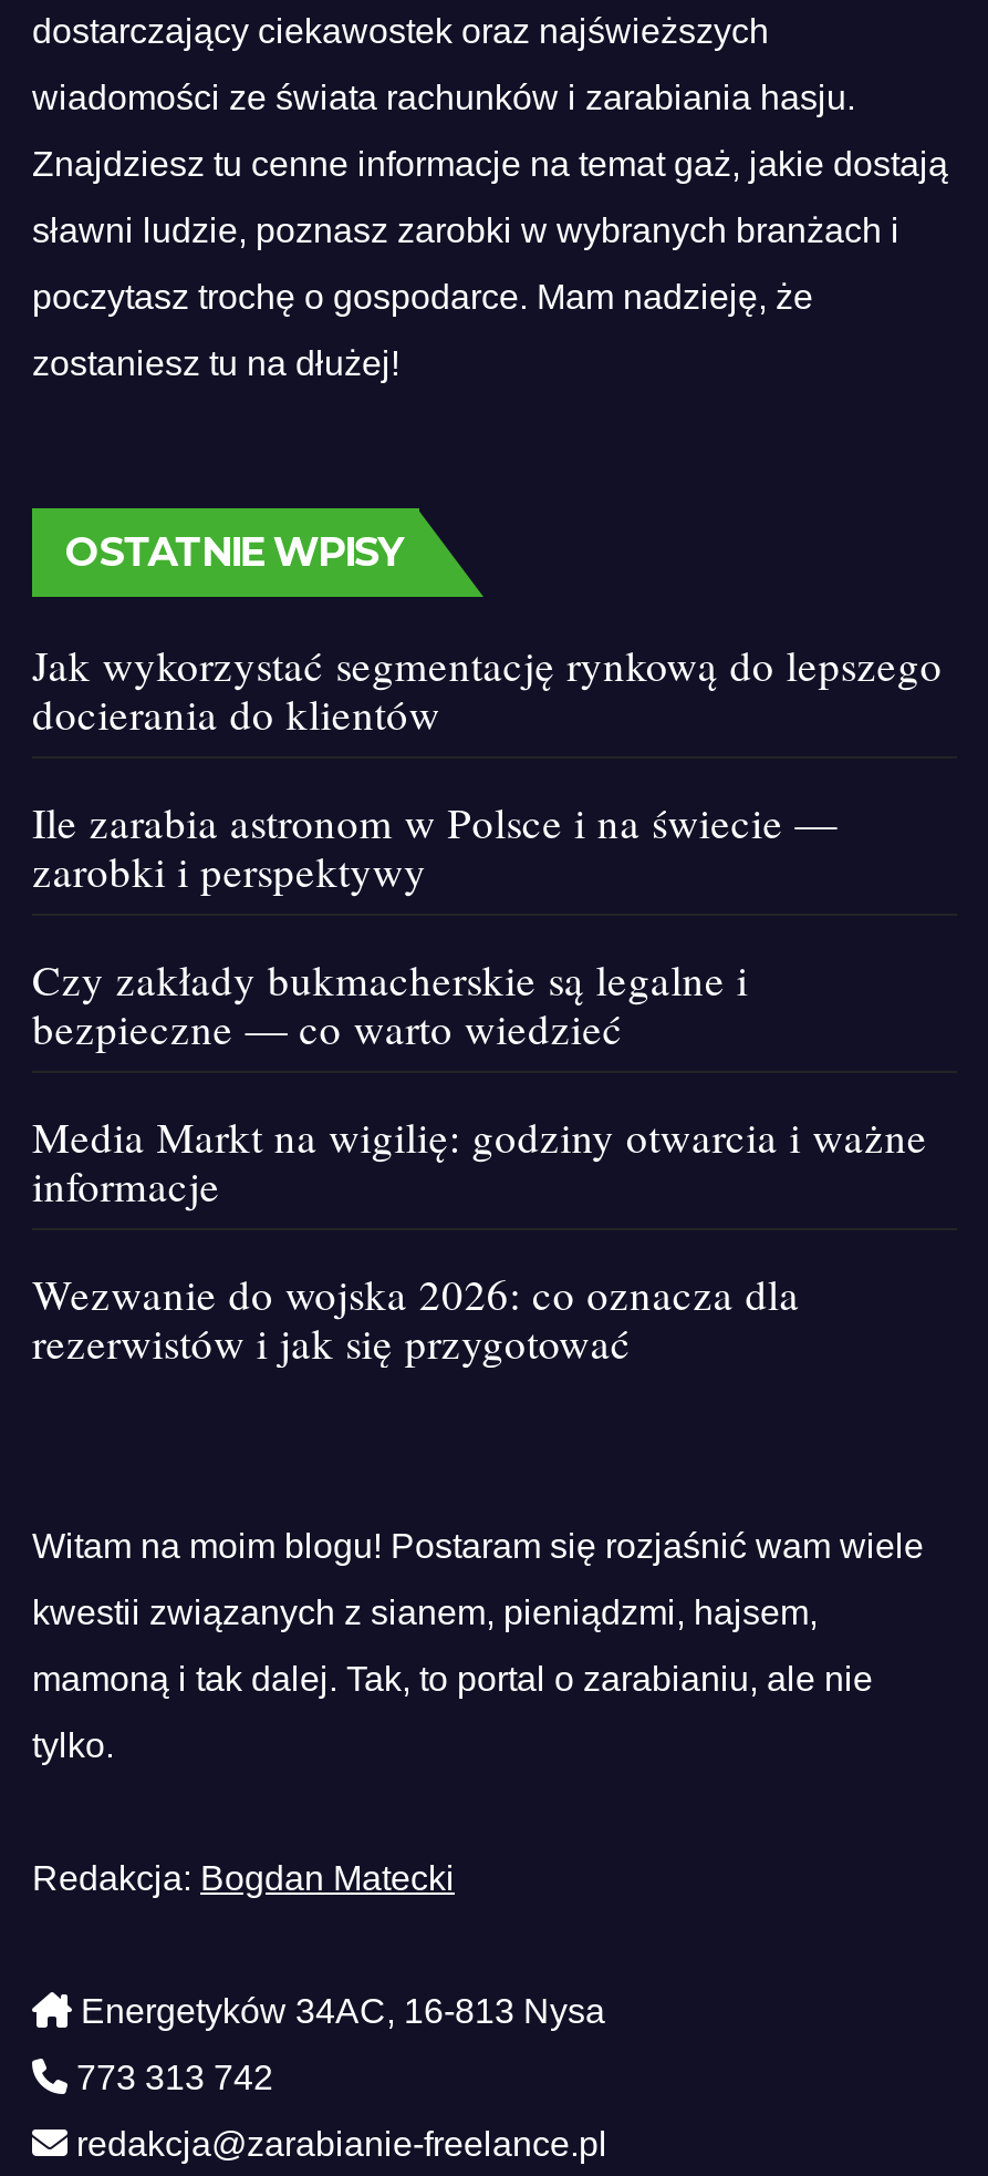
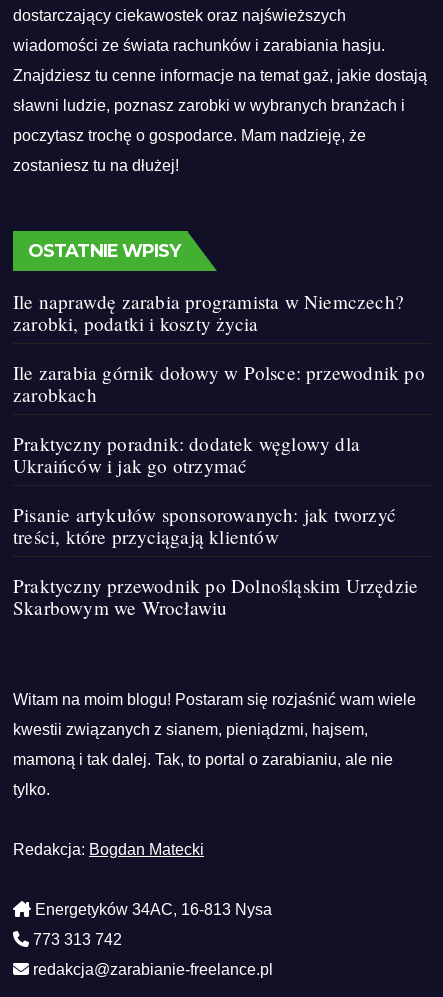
[32,637,942,741] Jak wykorzystać segmentację rynkową do lepszego | docierania do klientów -> [13,289,404,336] Ile naprawdę zarabia programista w Niemczech? | zarobki, podatki i koszty życia
[32,794,837,898] Ile zarabia astronom w Polsce i na świecie — | zarobki i perspektywy -> [13,360,425,407] Ile zarabia górnik dołowy w Polsce: przewodnik po | zarobkach
[32,951,748,1055] Czy zakłady bukmacherskie są legalne i | bezpieczne — co warto wiedzieć -> [13,431,360,478] Praktyczny poradnik: dodatek węglowy dla | Ukraińców i jak go otrzymać
[32,1108,927,1213] Media Markt na wigilię: godziny otwarcia i ważne | informacje -> [13,502,396,549] Pisanie artykułów sponsorowanych: jak tworzyć | treści, które przyciągają klientów
[32,1266,799,1370] Wezwanie do wojska 2026: co oznacza dla | rezerwistów i jak się przygotować -> [13,573,418,620] Praktyczny przewodnik po Dolnośląskim Urzędzie | Skarbowym we Wrocławiu

